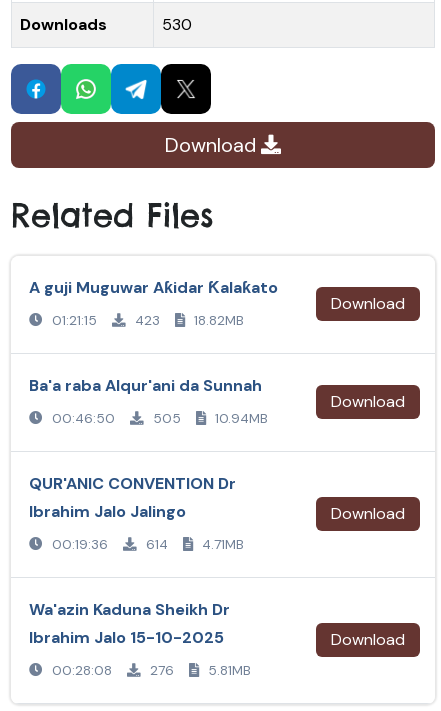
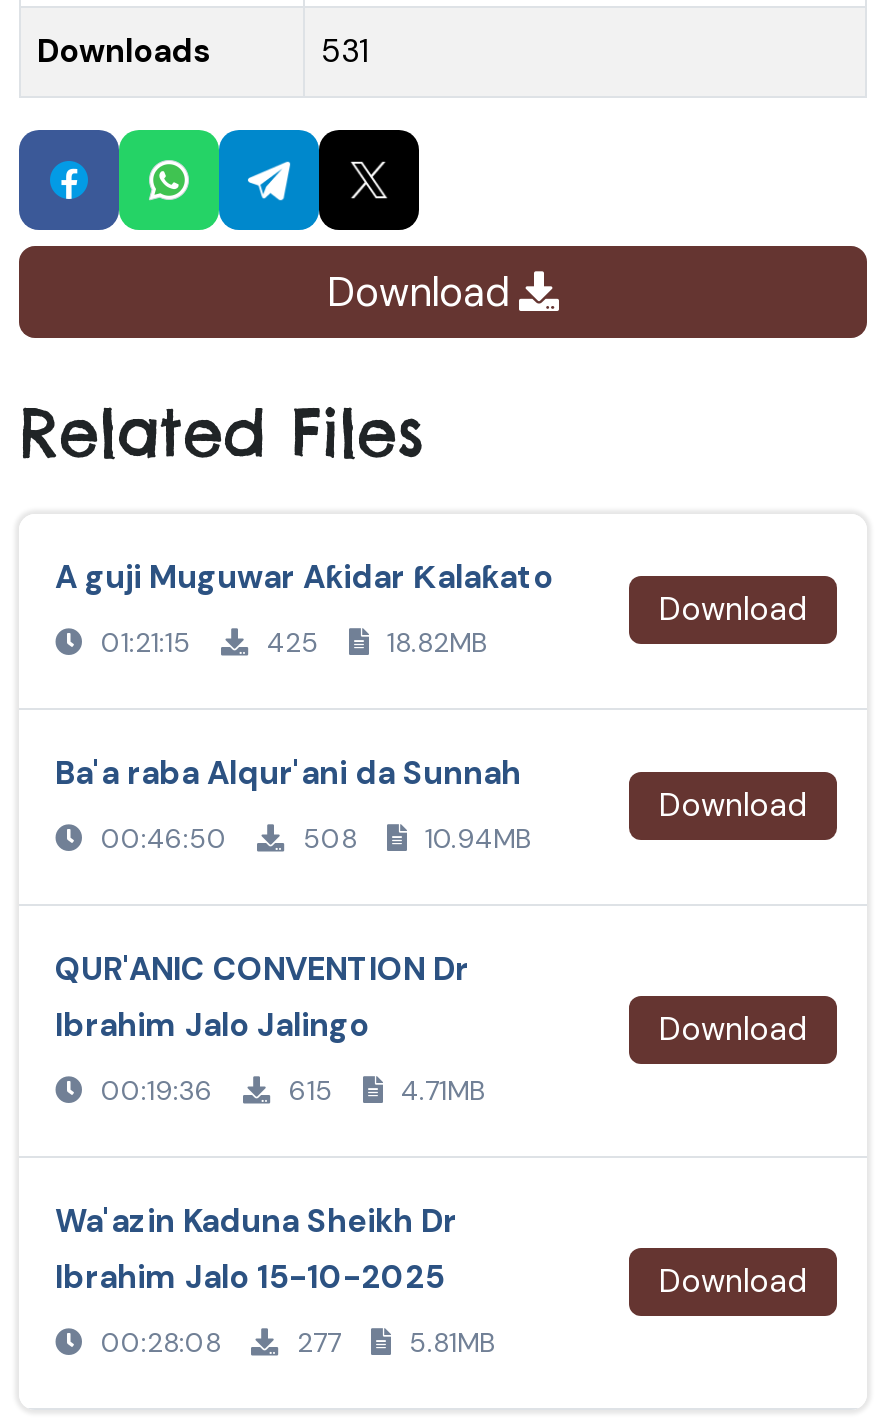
[162,14,192,35] 530 -> [321,30,369,72] 531
[48,312,244,329] 01:21:15 423 18.82MB -> [93,626,487,660] 01:21:15 425 18.82MB
[48,410,268,427] 00:46:50 505 10.94MB -> [93,822,531,856] 00:46:50 508 10.94MB
[48,536,244,553] 00:19:36 614 4.71MB -> [93,1074,485,1108] 00:19:36 615 4.71MB
[48,662,251,679] 00:28:08 276 5.81MB -> [93,1326,495,1360] 00:28:08 277 5.81MB

